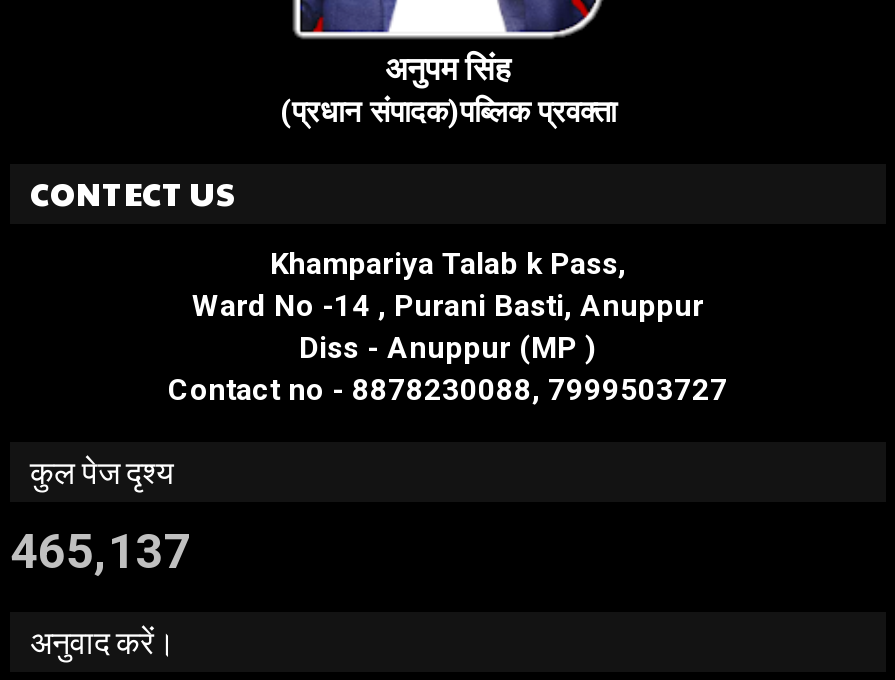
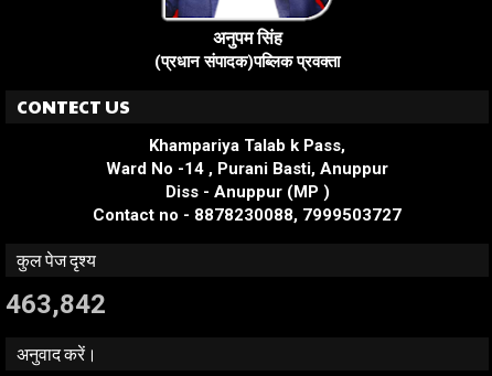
[10,523,192,579] 465,137 -> [6,288,106,319] 463,842

